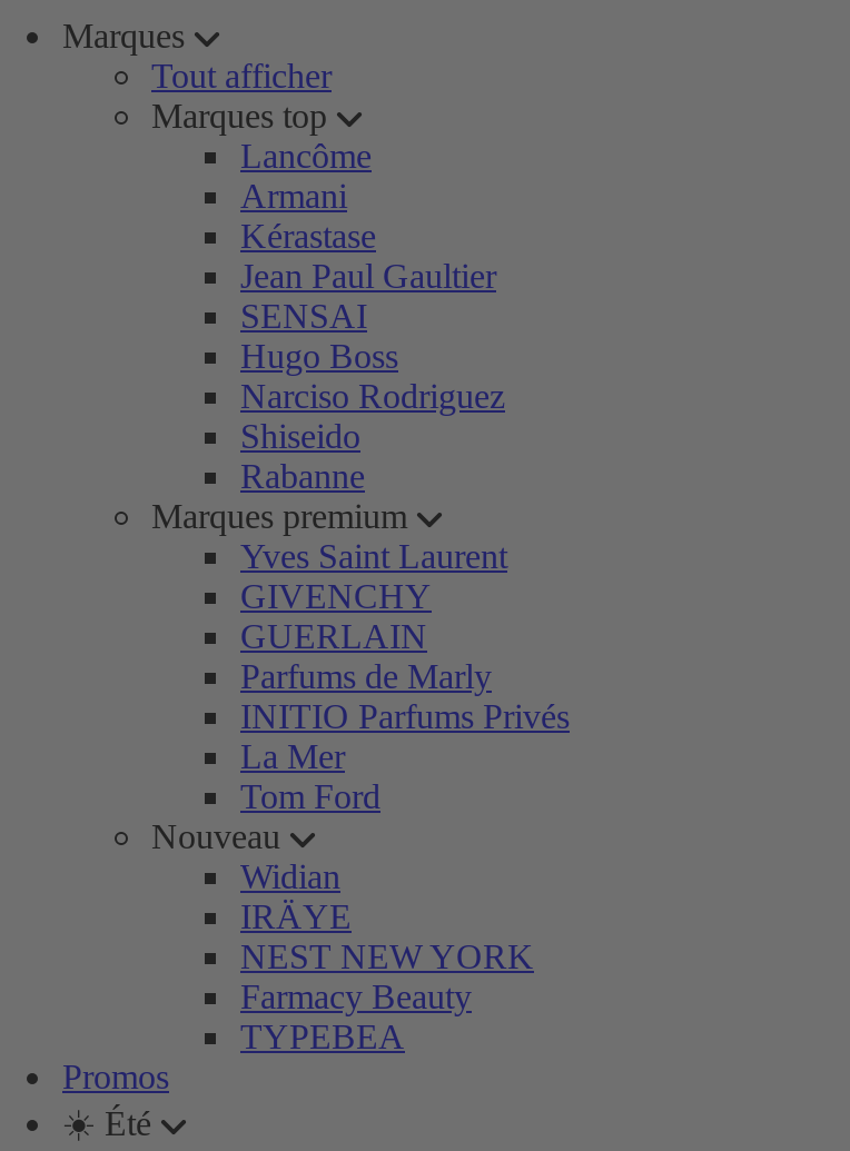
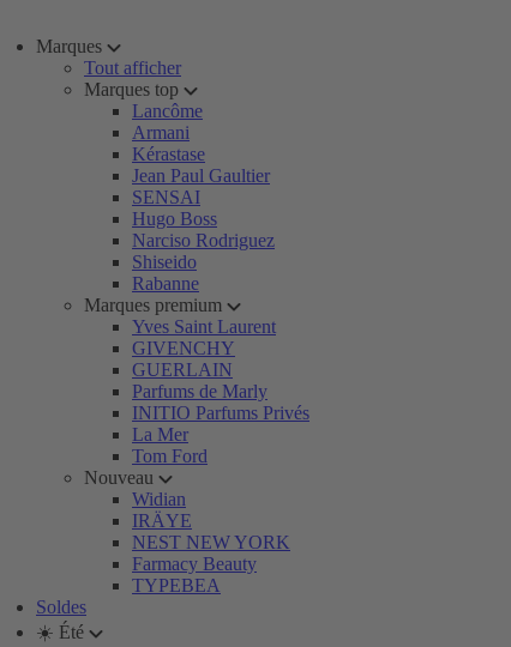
[62,1058,169,1095] Promos -> [36,597,86,617] Soldes

